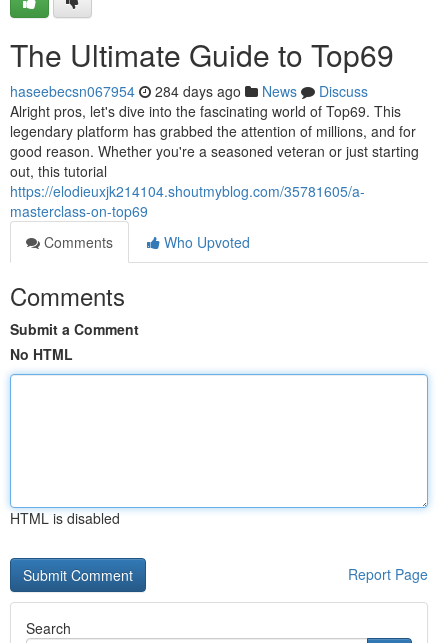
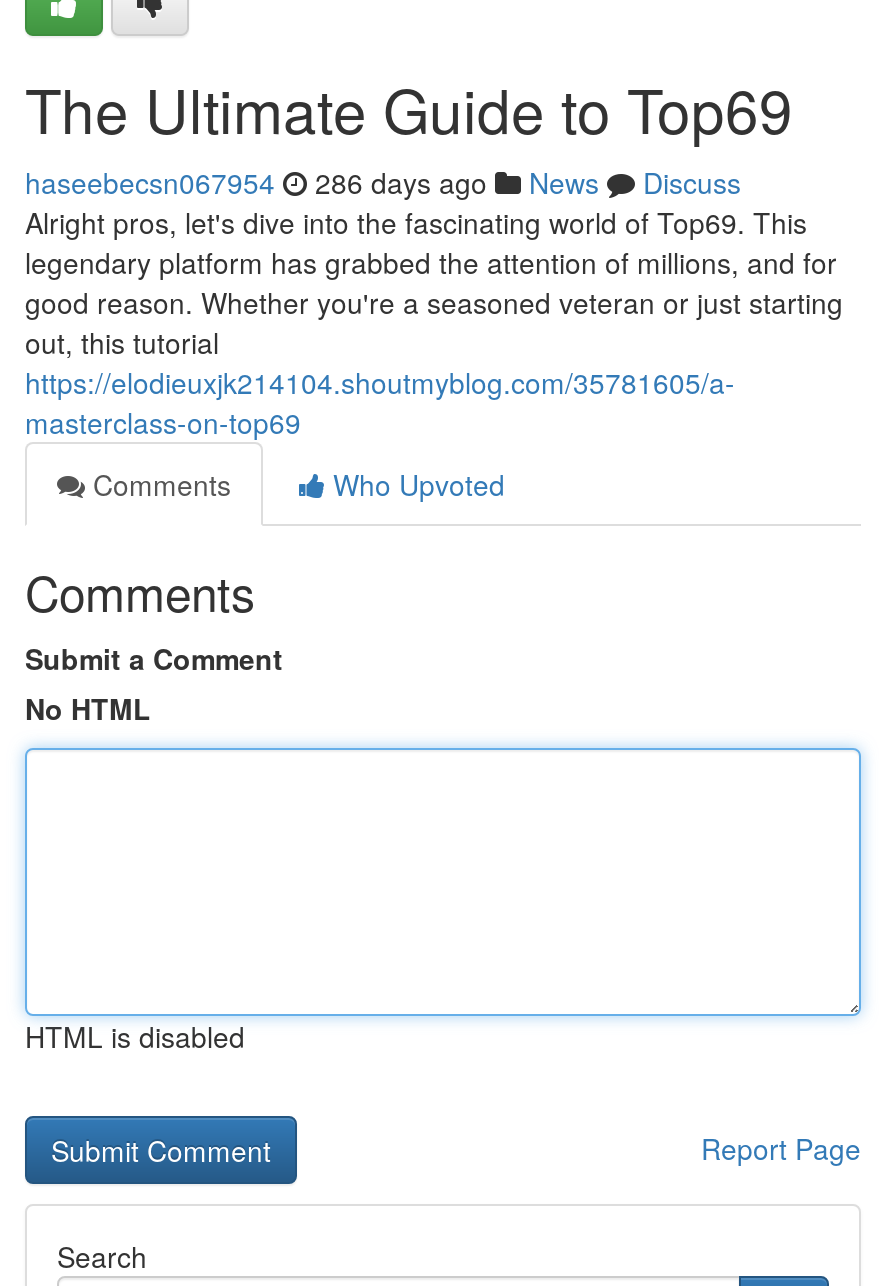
[10,81,368,101] haseebecsn067954 284 days ago News Discuss -> [25,162,741,202] haseebecsn067954 286 days ago News Discuss

